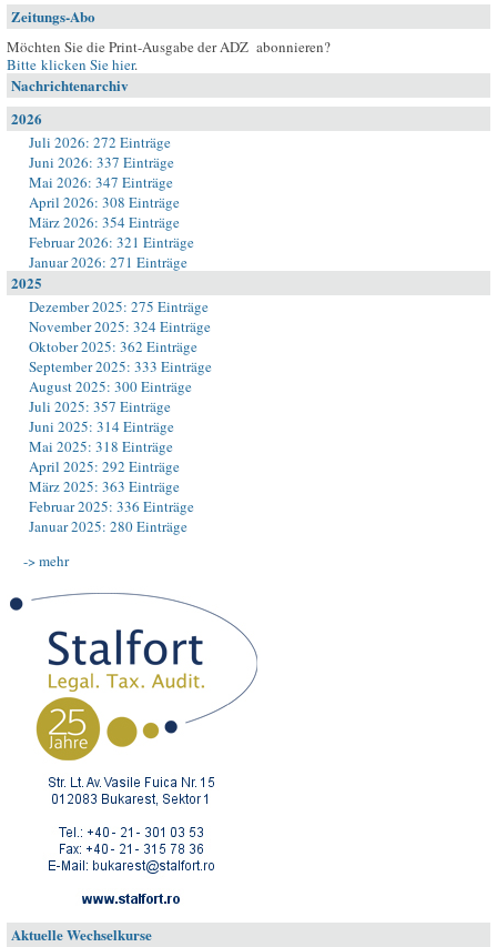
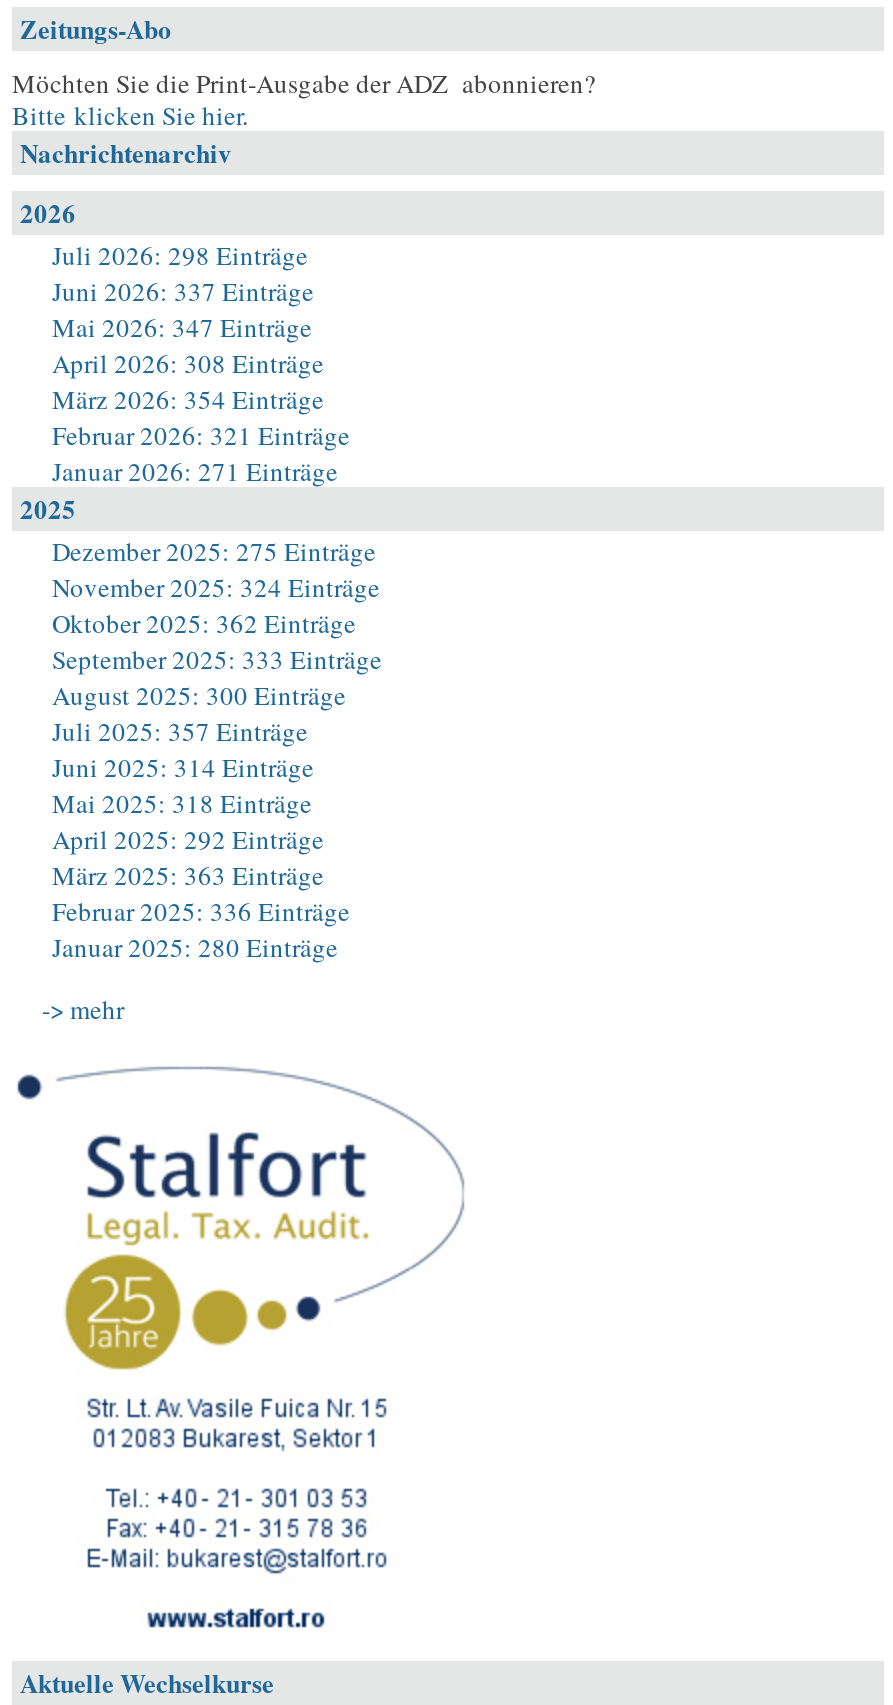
[29,132,171,152] Juli 2026: 272 Einträge -> [52,237,308,273] Juli 2026: 298 Einträge

